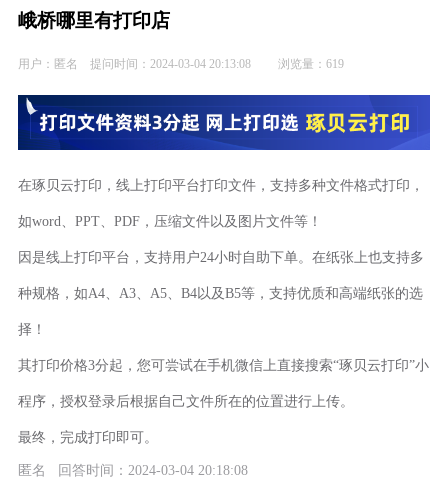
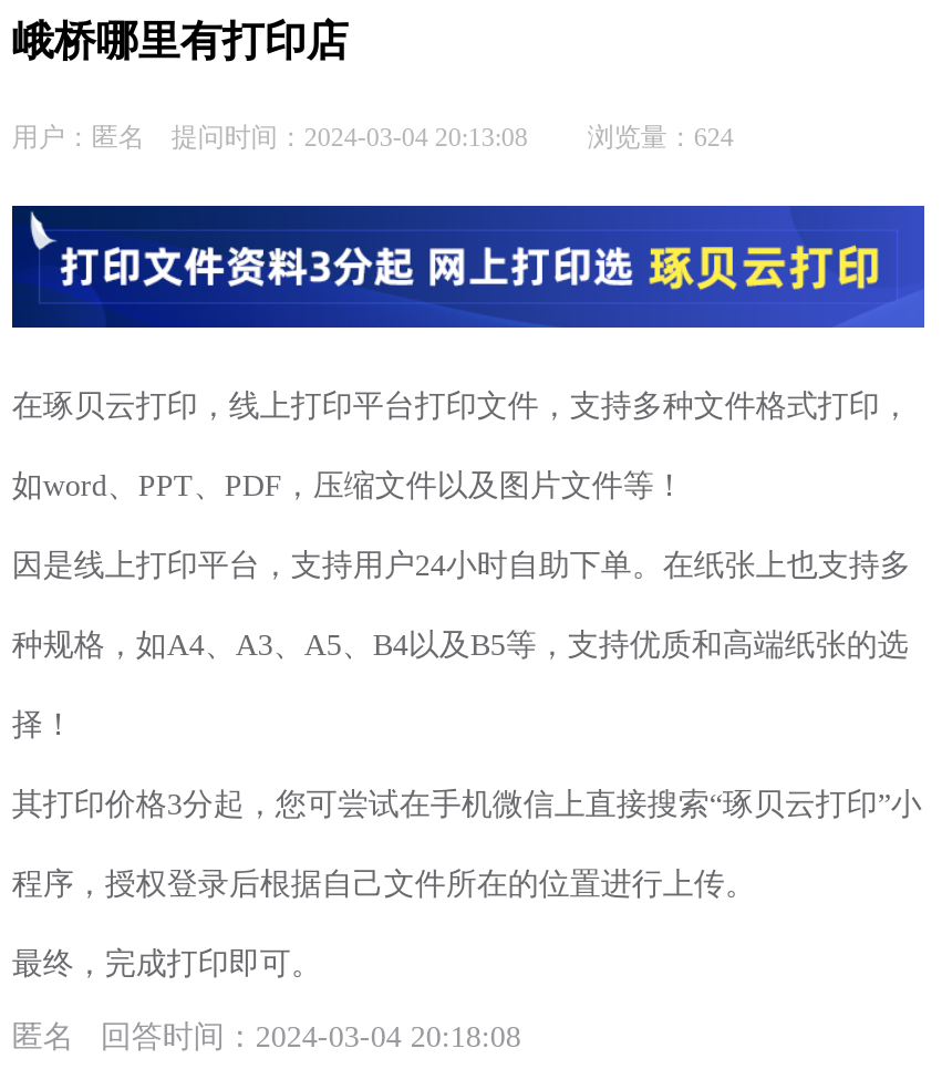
[18,57,344,71] 用户：匿名 提问时间：2024-03-04 20:13:08 浏览量：619 -> [12,123,734,154] 用户：匿名 提问时间：2024-03-04 20:13:08 浏览量：624

